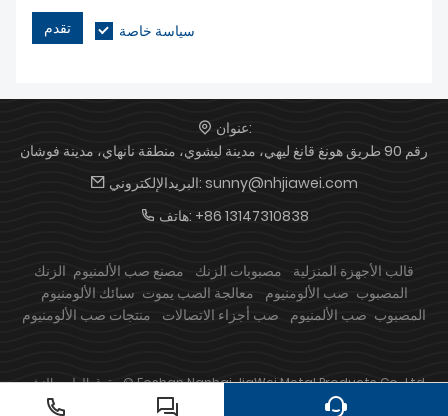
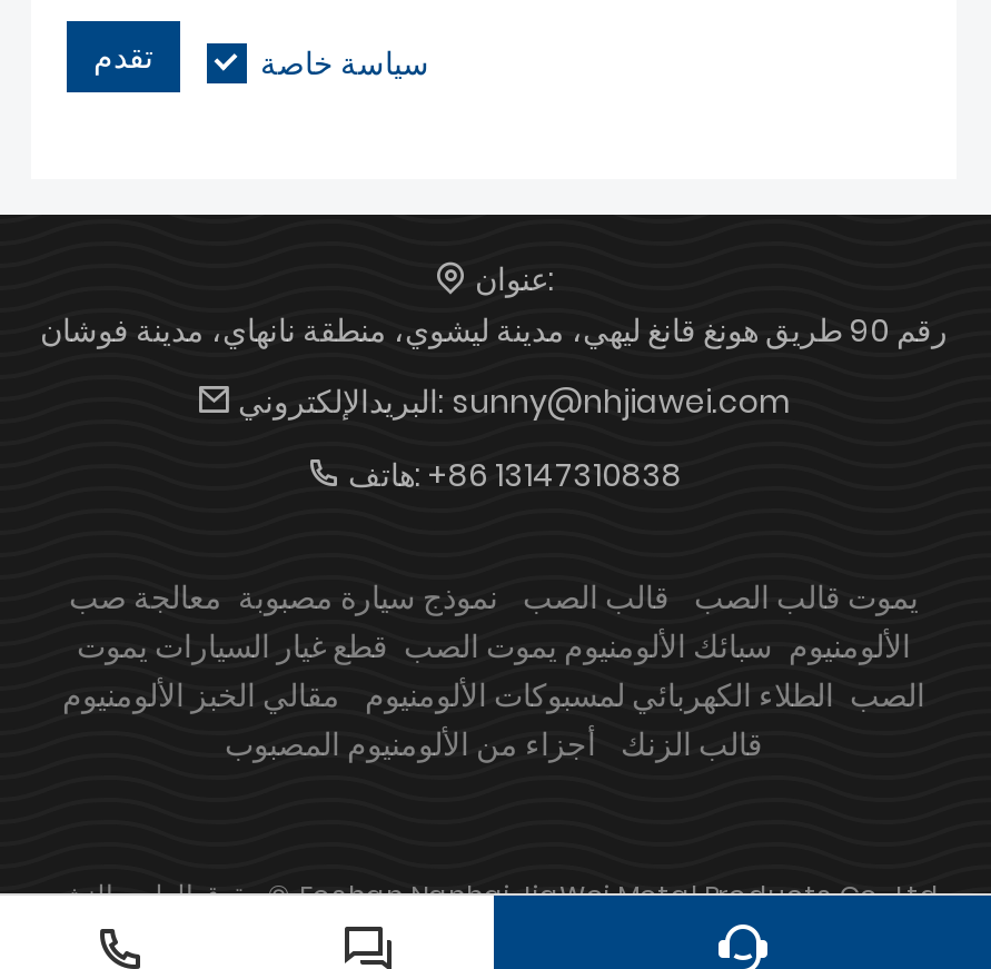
[22,261,426,325] قالب الأجهزة المنزلية مصبوبات الزنك مصنع صب الألمنيوم الزنك | المصبوب صب الألومنيوم معالجة الصب يموت سبائك الألومنيوم | المصبوب صب الألمنيوم صب أجزاء الاتصالات منتجات صب الألومنيوم -> [62,576,925,767] يموت قالب الصب قالب الصب نموذج سيارة مصبوبة معالجة صب | الألومنيوم سبائك الألومنيوم يموت الصب قطع غيار السيارات يموت | الصب الطلاء الكهربائي لمسبوكات الألومنيوم مقالي الخبز الألومنيوم | قالب الزنك أجزاء من الألومنيوم المصبوب

